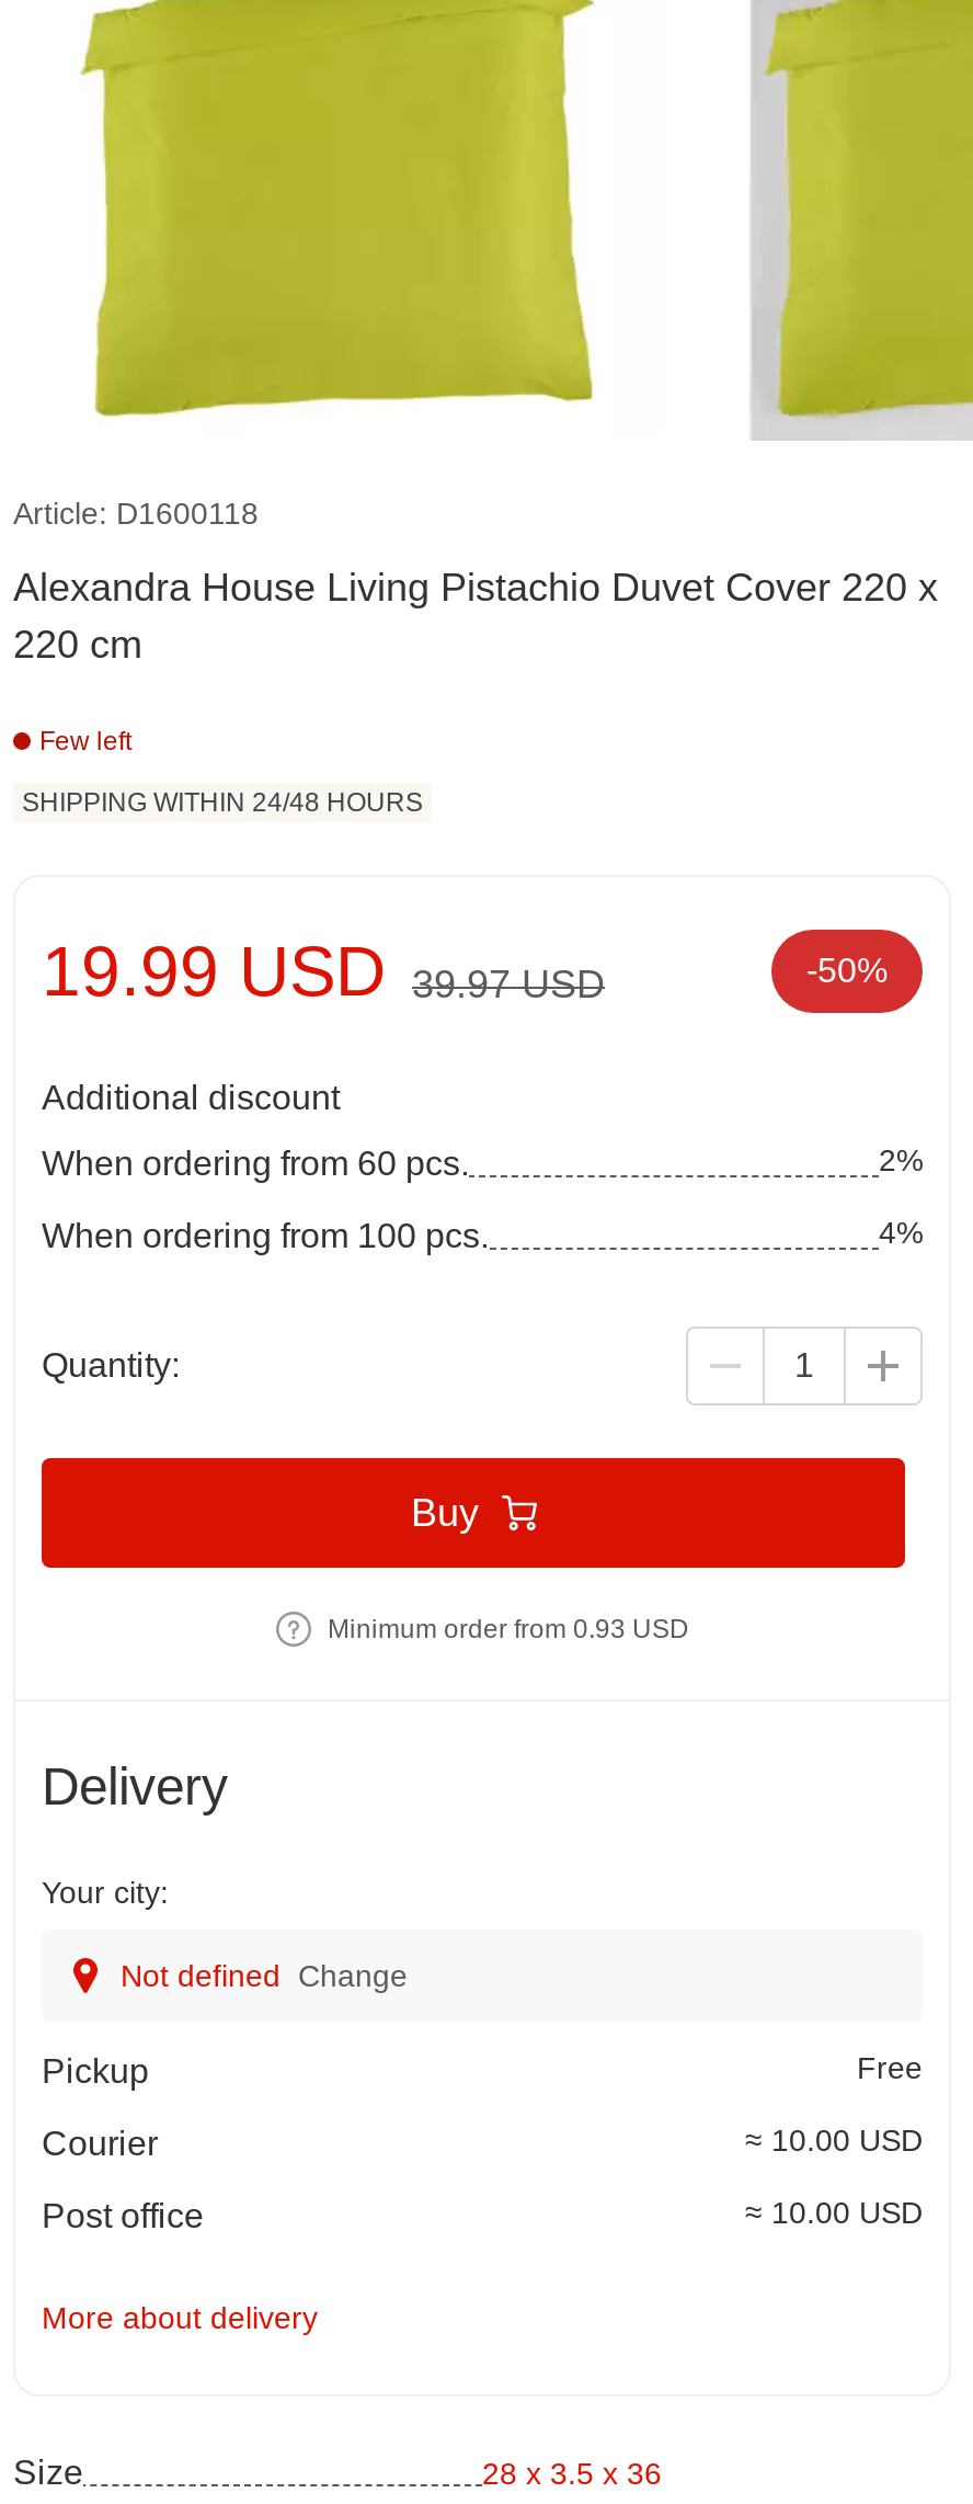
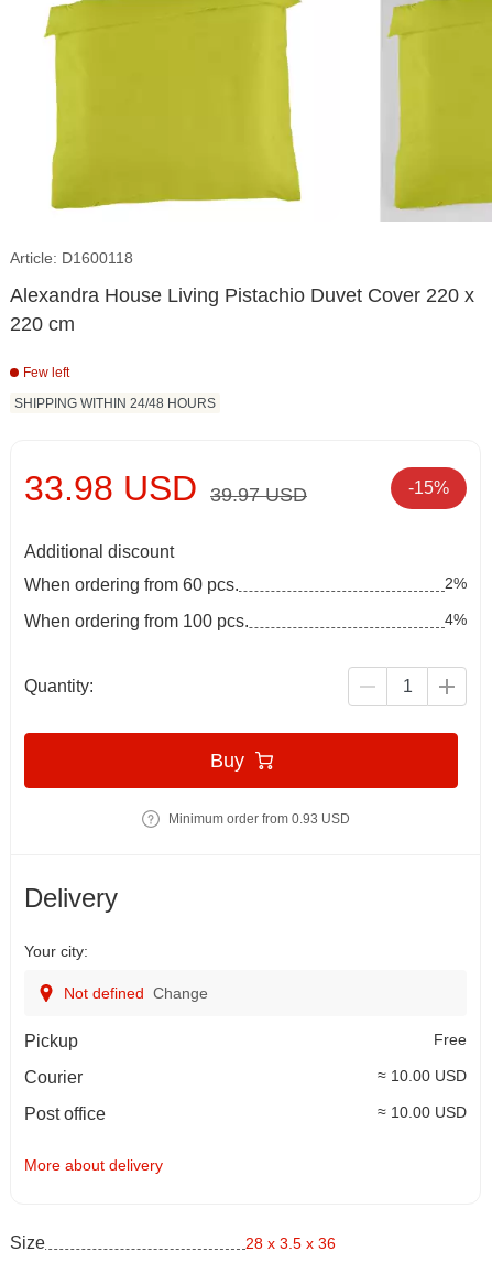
[42,931,605,1010] 19.99 USD 39.97 USD -> [24,468,307,508] 33.98 USD 39.97 USD
[806,951,888,988] -50% -> [408,478,449,497] -15%

